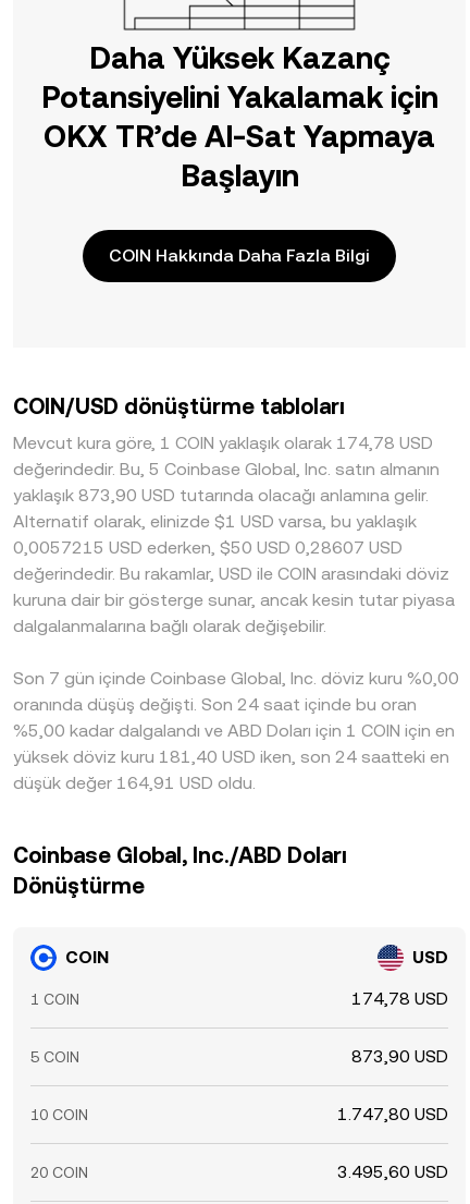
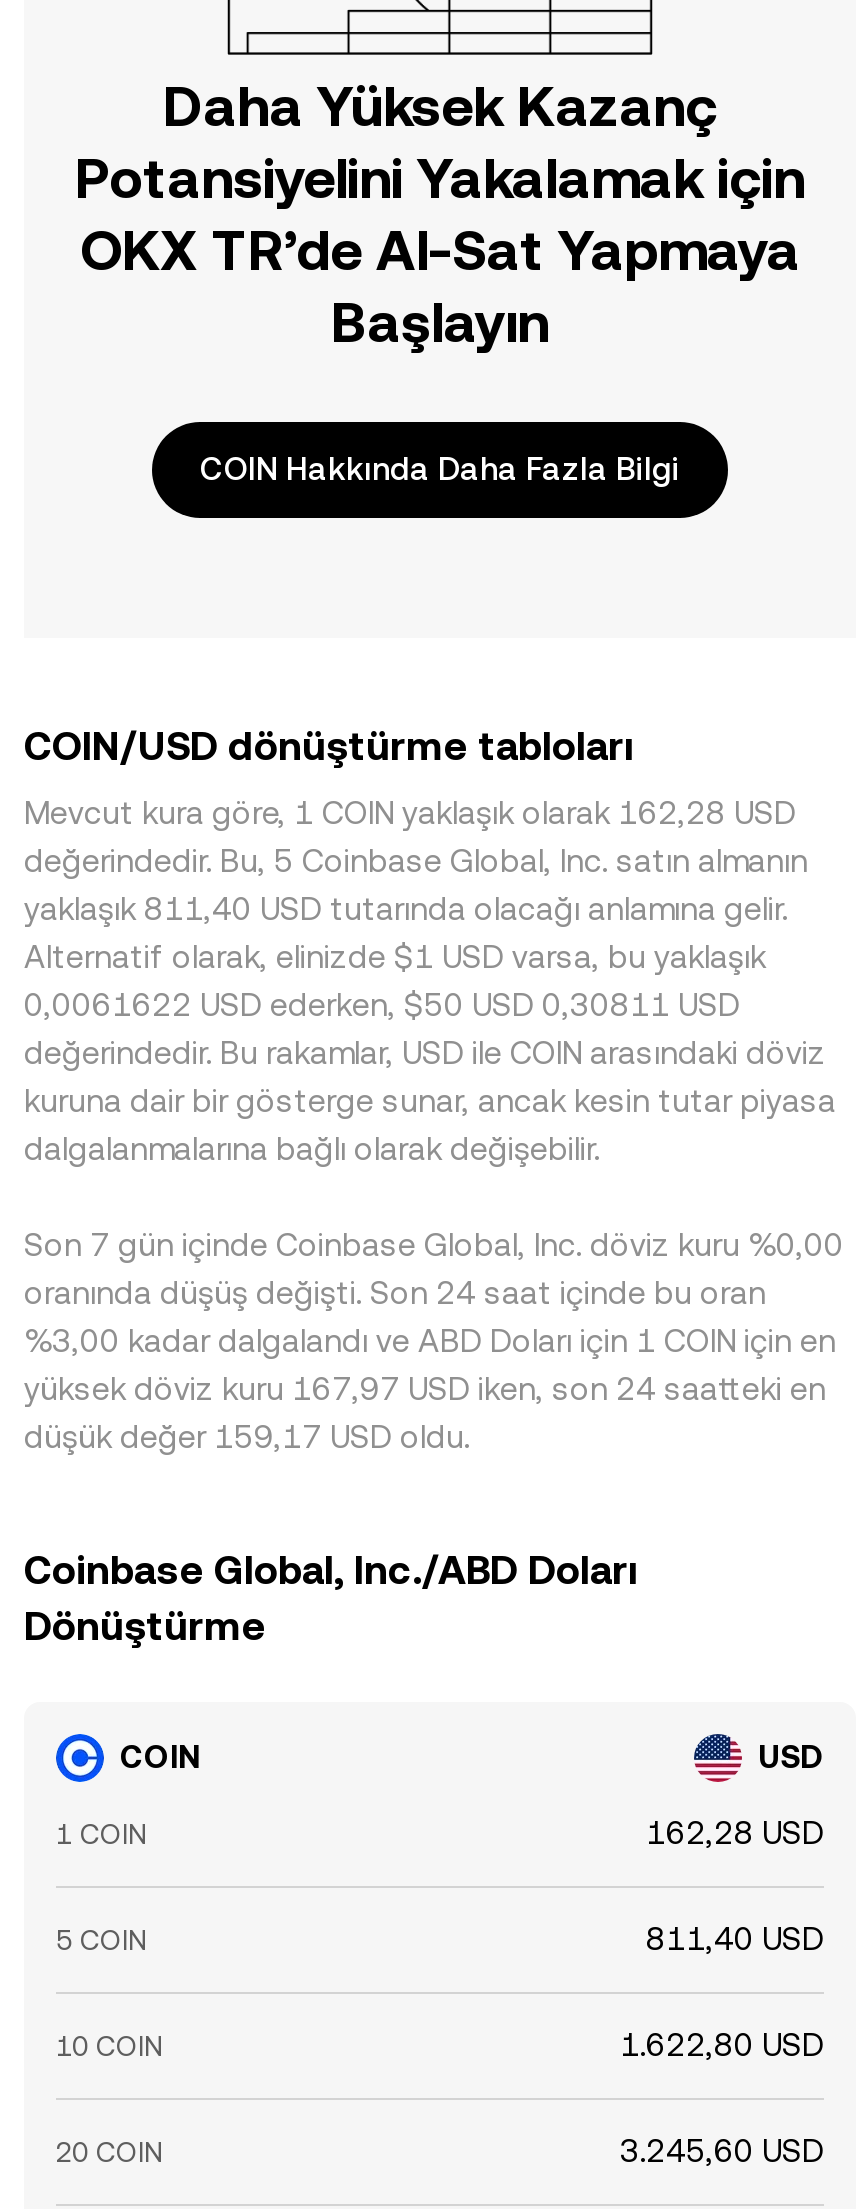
[13,433,433,453] Mevcut kura göre, 1 COIN yaklaşık olarak 174,78 USD -> [24,794,796,832] Mevcut kura göre, 1 COIN yaklaşık olarak 162,28 USD
[13,485,429,506] yaklaşık 873,90 USD tutarında olacağı anlamına gelir. -> [24,890,788,928] yaklaşık 811,40 USD tutarında olacağı anlamına gelir.
[13,537,403,558] 0,0057215 USD ederken, $50 USD 0,28607 USD -> [24,986,740,1024] 0,0061622 USD ederken, $50 USD 0,30811 USD
[13,720,455,741] %5,00 kadar dalgalandı ve ABD Doları için 1 COIN için en -> [24,1322,836,1360] %3,00 kadar dalgalandı ve ABD Doları için 1 COIN için en
[13,746,449,767] yüksek döviz kuru 181,40 USD iken, son 24 saatteki en -> [24,1370,826,1408] yüksek döviz kuru 167,97 USD iken, son 24 saatteki en
[13,773,256,793] düşük değer 164,91 USD oldu. -> [24,1418,470,1456] düşük değer 159,17 USD oldu.
[351,988,448,1009] 174,78 USD -> [646,1814,824,1852] 162,28 USD
[351,1046,448,1067] 873,90 USD -> [646,1920,824,1958] 811,40 USD
[337,1104,448,1124] 1.747,80 USD -> [620,2026,824,2064] 1.622,80 USD
[337,1162,448,1182] 3.495,60 USD -> [620,2132,824,2170] 3.245,60 USD

